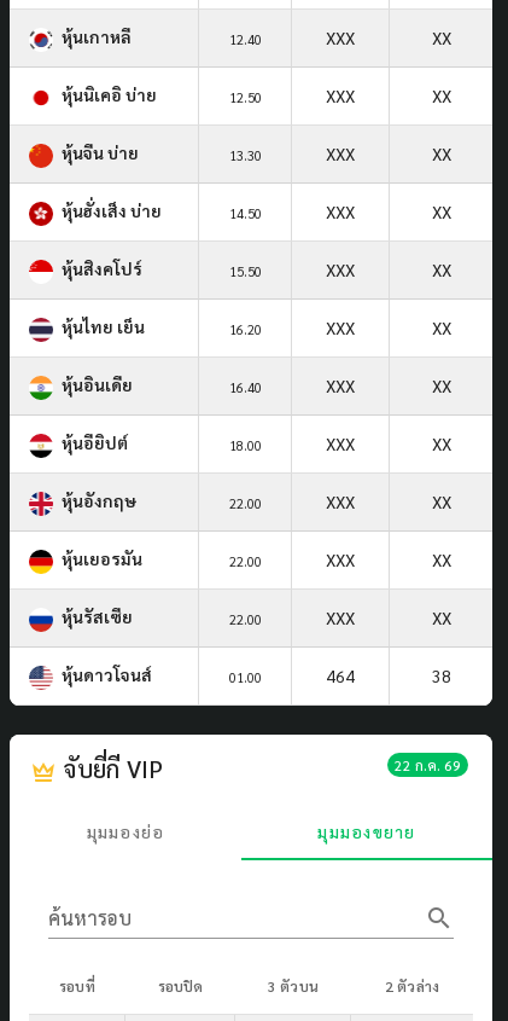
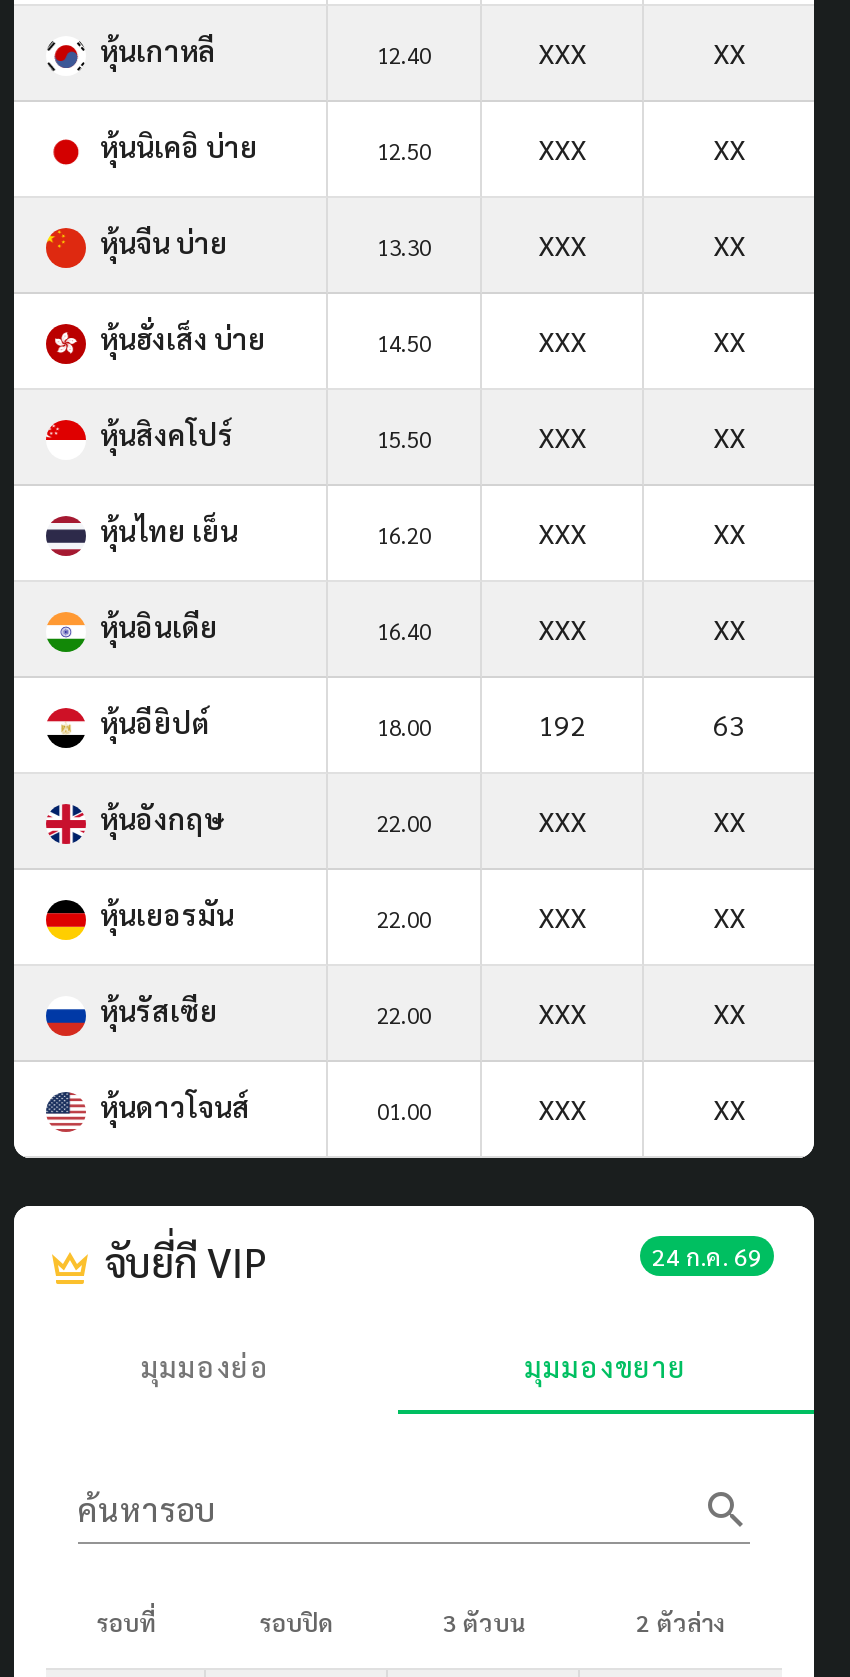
[326,432,451,454] XXX | XX -> [538,706,745,742] 192 | 63
[326,664,451,686] 464 | 38 -> [538,1090,745,1126] XXX | XX
[395,755,461,774] 22 ก.ค. 69 -> [652,1240,762,1272] 24 ก.ค. 69

